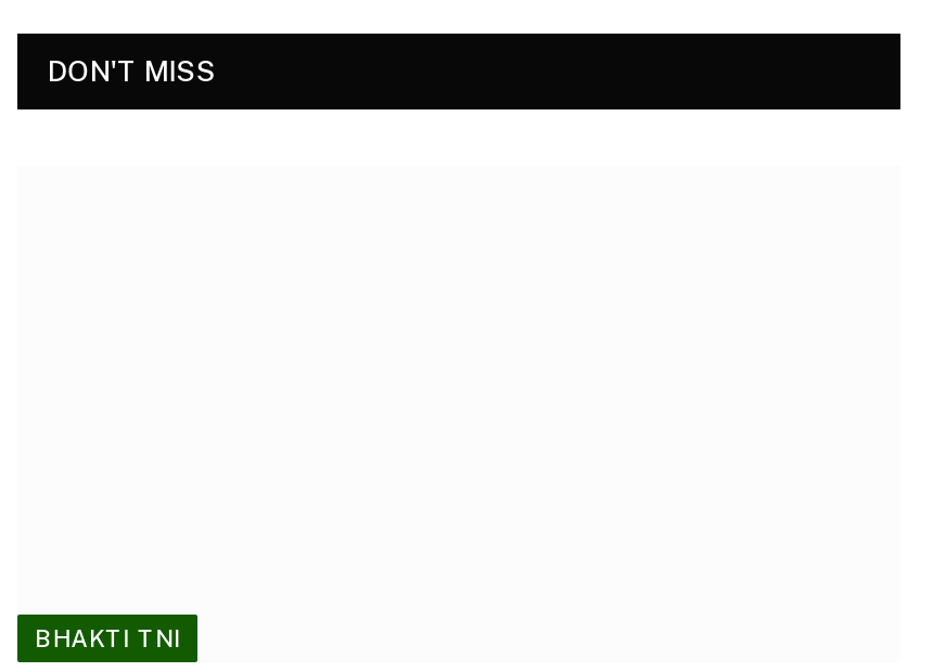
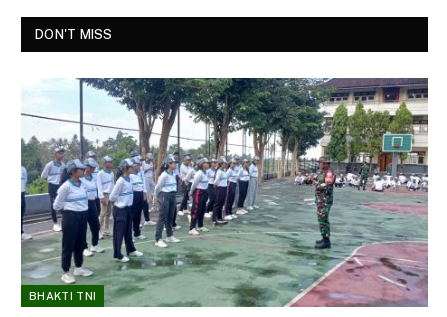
none -> [20,77,429,308] [image]

